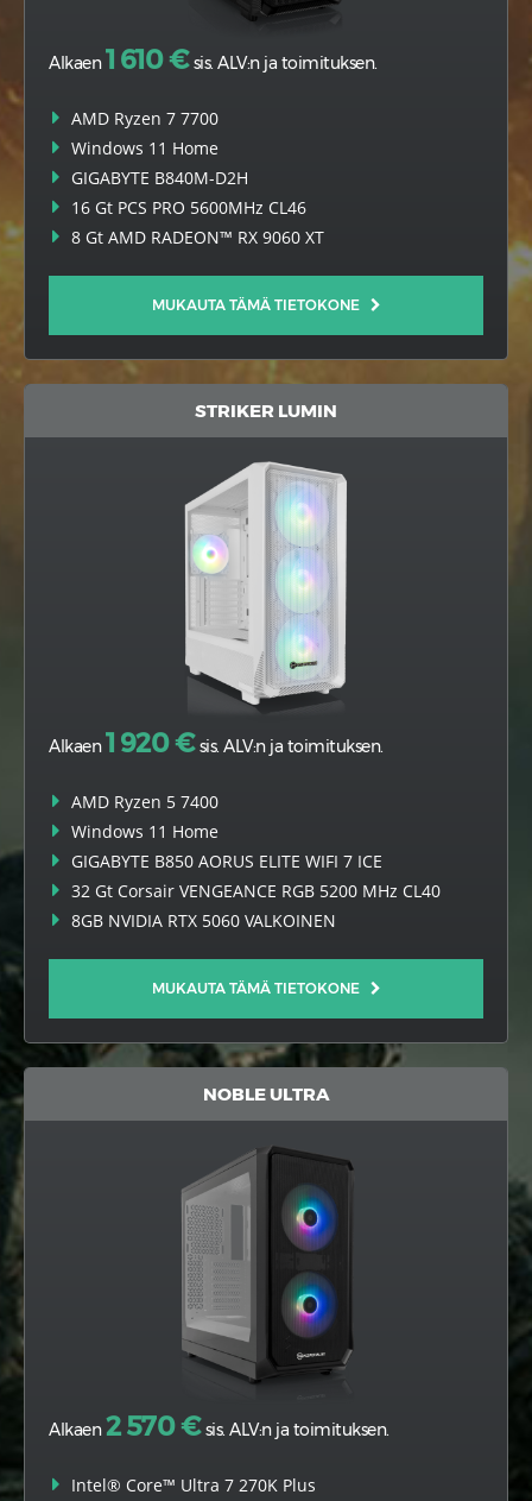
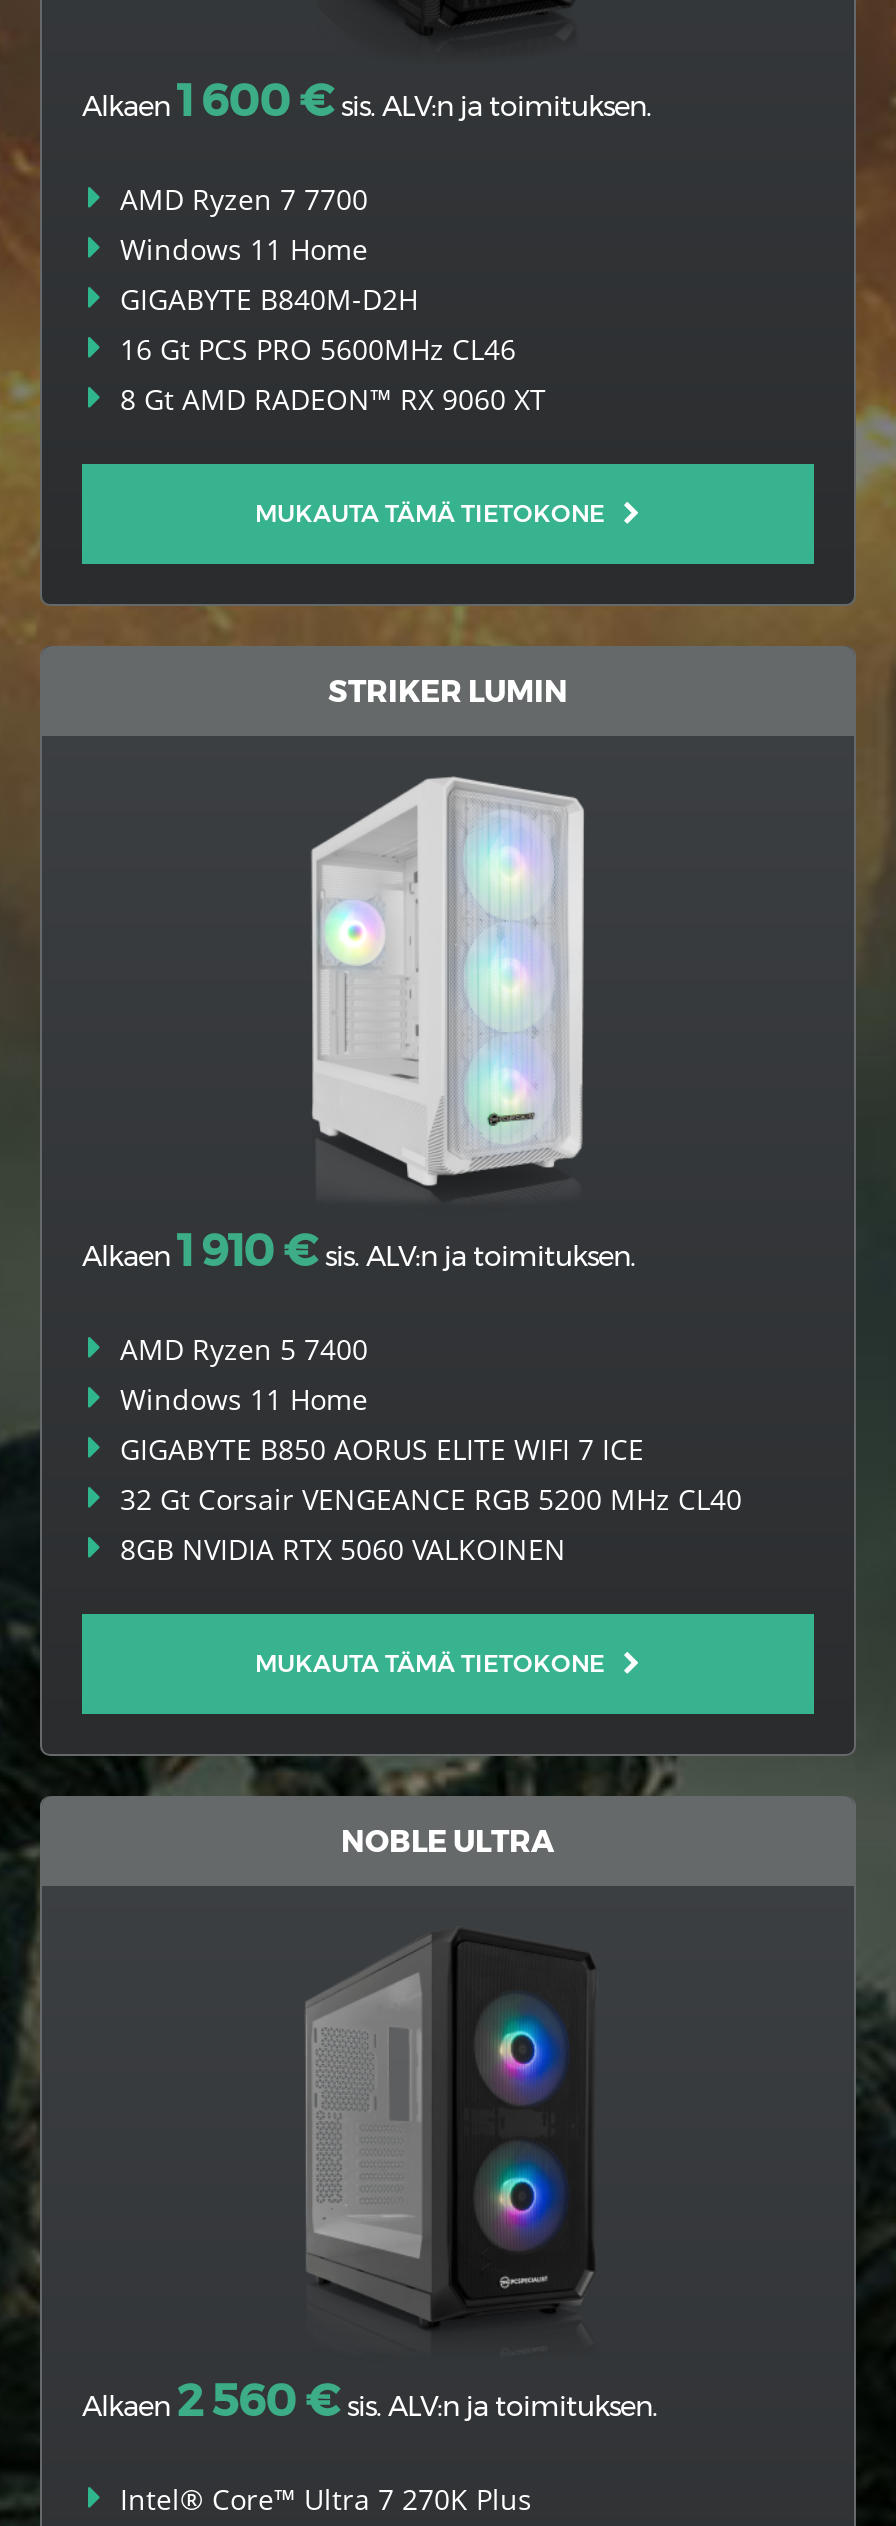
[49,45,377,77] Alkaen1 610 €sis. ALV:n ja toimituksen. -> [82,75,651,129] Alkaen1 600 €sis. ALV:n ja toimituksen.
[49,728,383,760] Alkaen1 920 €sis. ALV:n ja toimituksen. -> [82,1224,635,1278] Alkaen1 910 €sis. ALV:n ja toimituksen.
[49,1411,389,1443] Alkaen2 570 €sis. ALV:n ja toimituksen. -> [82,2374,657,2428] Alkaen2 560 €sis. ALV:n ja toimituksen.

